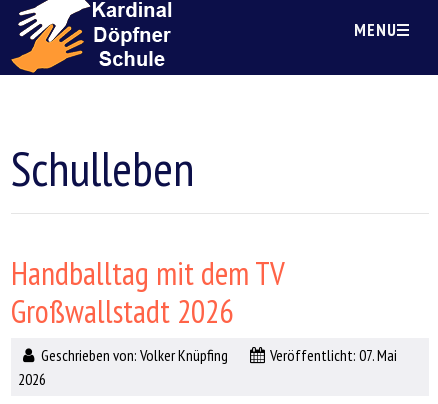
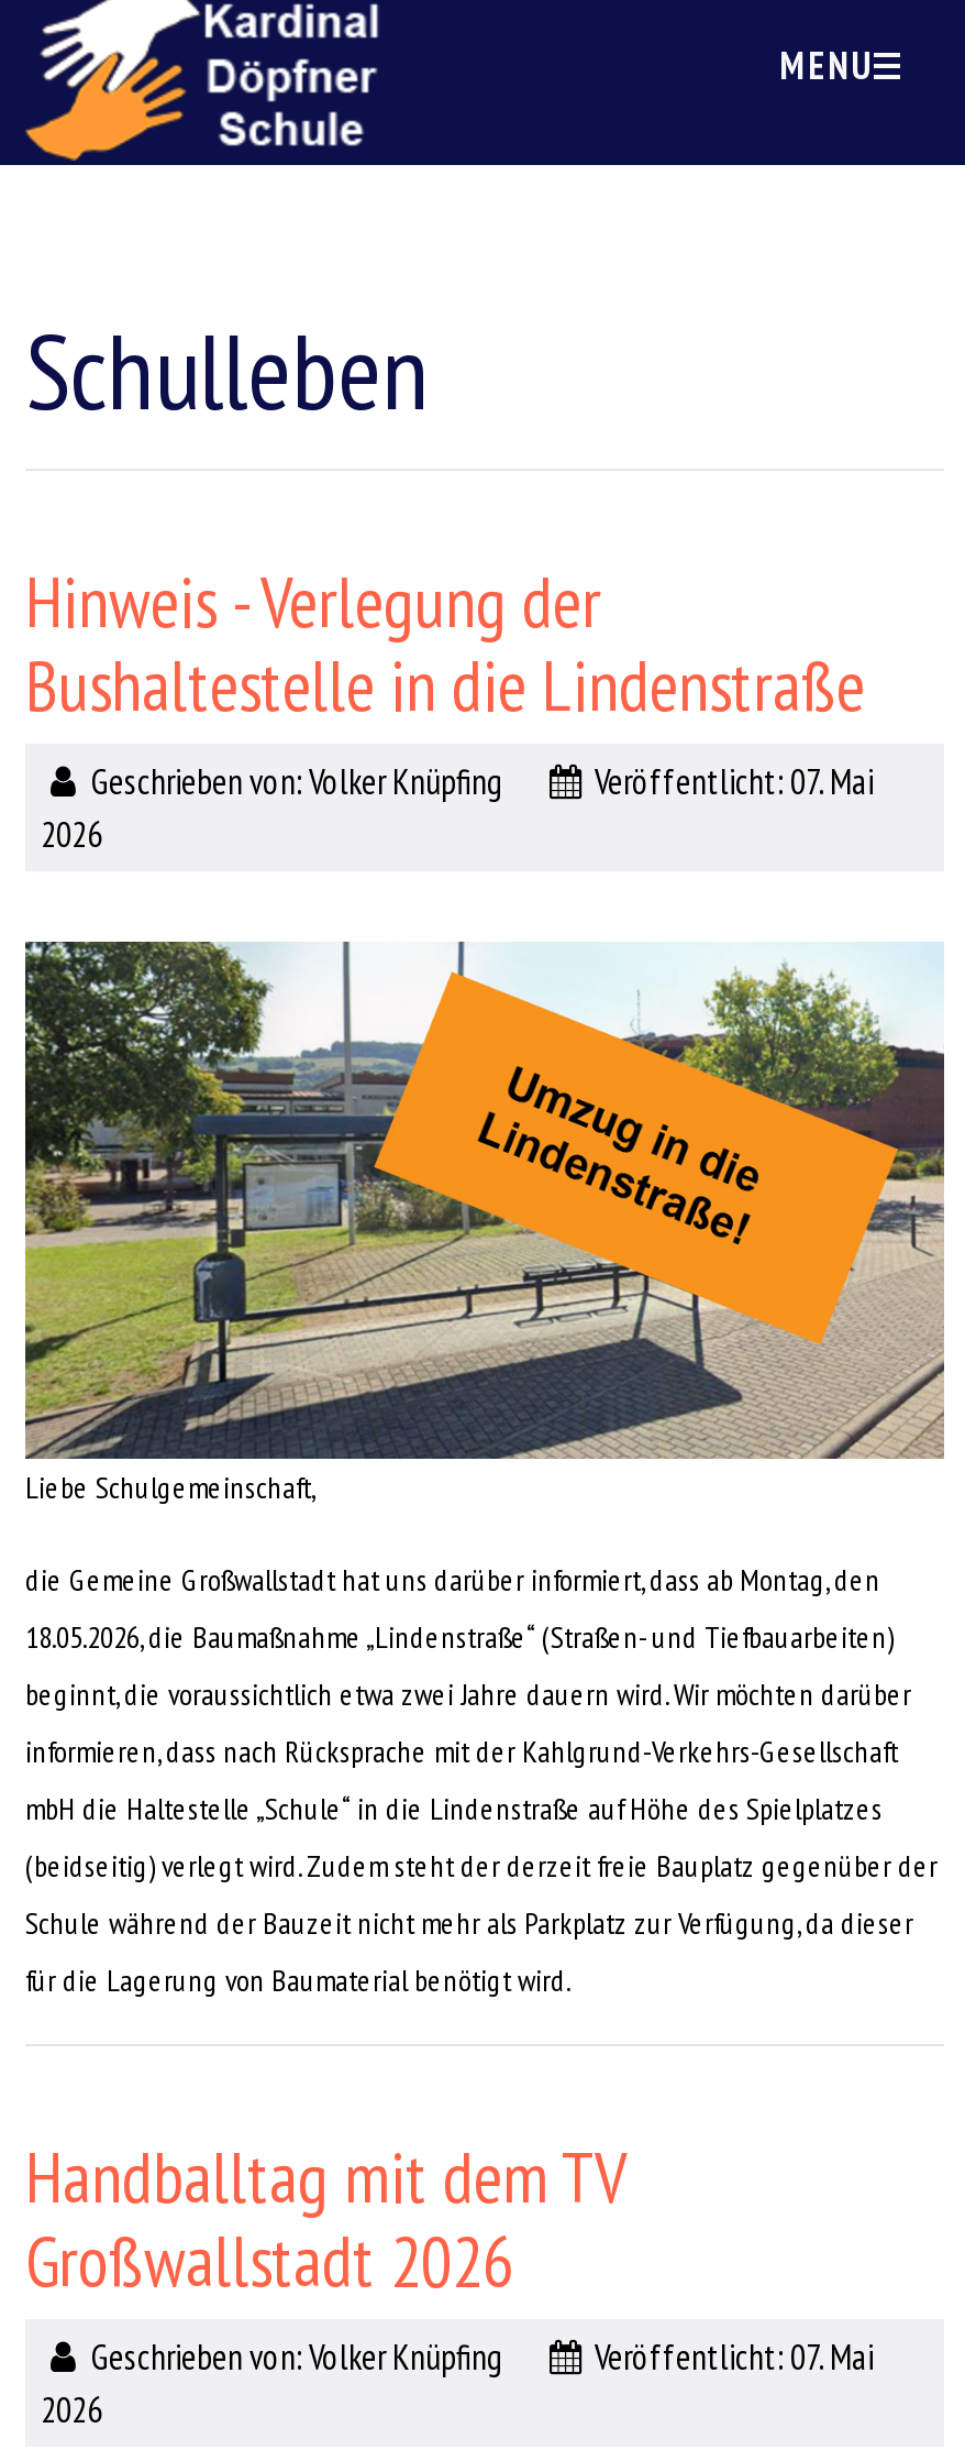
none -> [23,940,946,2001] [image] | Liebe Schulgemeinschaft, | die Gemeine Großwallstadt hat uns darüber informiert, dass ab Montag, den | 18.05.2026, die Baumaßnahme „Lindenstraße“ (Straßen- und Tiefbauarbeiten) | beginnt, die voraussichtlich etwa zwei Jahre dauern wird. Wir möchten darüber | informieren, dass nach Rücksprache mit der Kahlgrund-Verkehrs-Gesellschaft | mbH die Haltestelle „Schule“ in die Lindenstraße auf Höhe des Spielplatzes | (beidseitig) verlegt wird. Zudem steht der derzeit freie Bauplatz gegenüber der | Schule während der Bauzeit nicht mehr als Parkplatz zur Verfügung, da dieser | für die Lagerung von Baumaterial benötigt wird.
none -> [25,554,874,856] Hinweis - Verlegung der | Bushaltestelle in die Lindenstraße | Geschrieben von: Volker Knüpfing | Veröffentlicht: 07. Mai | 2026

